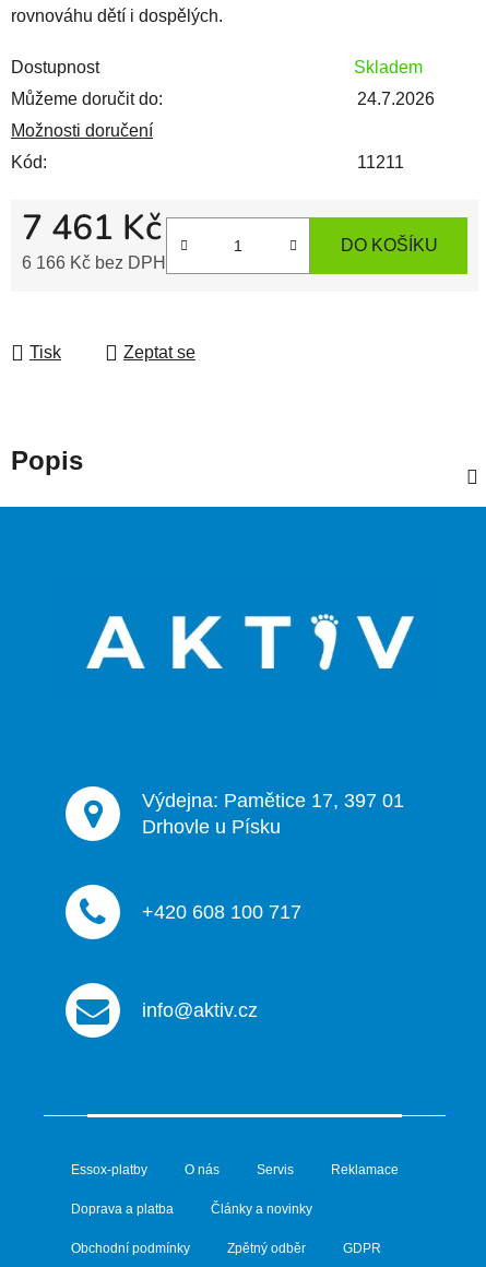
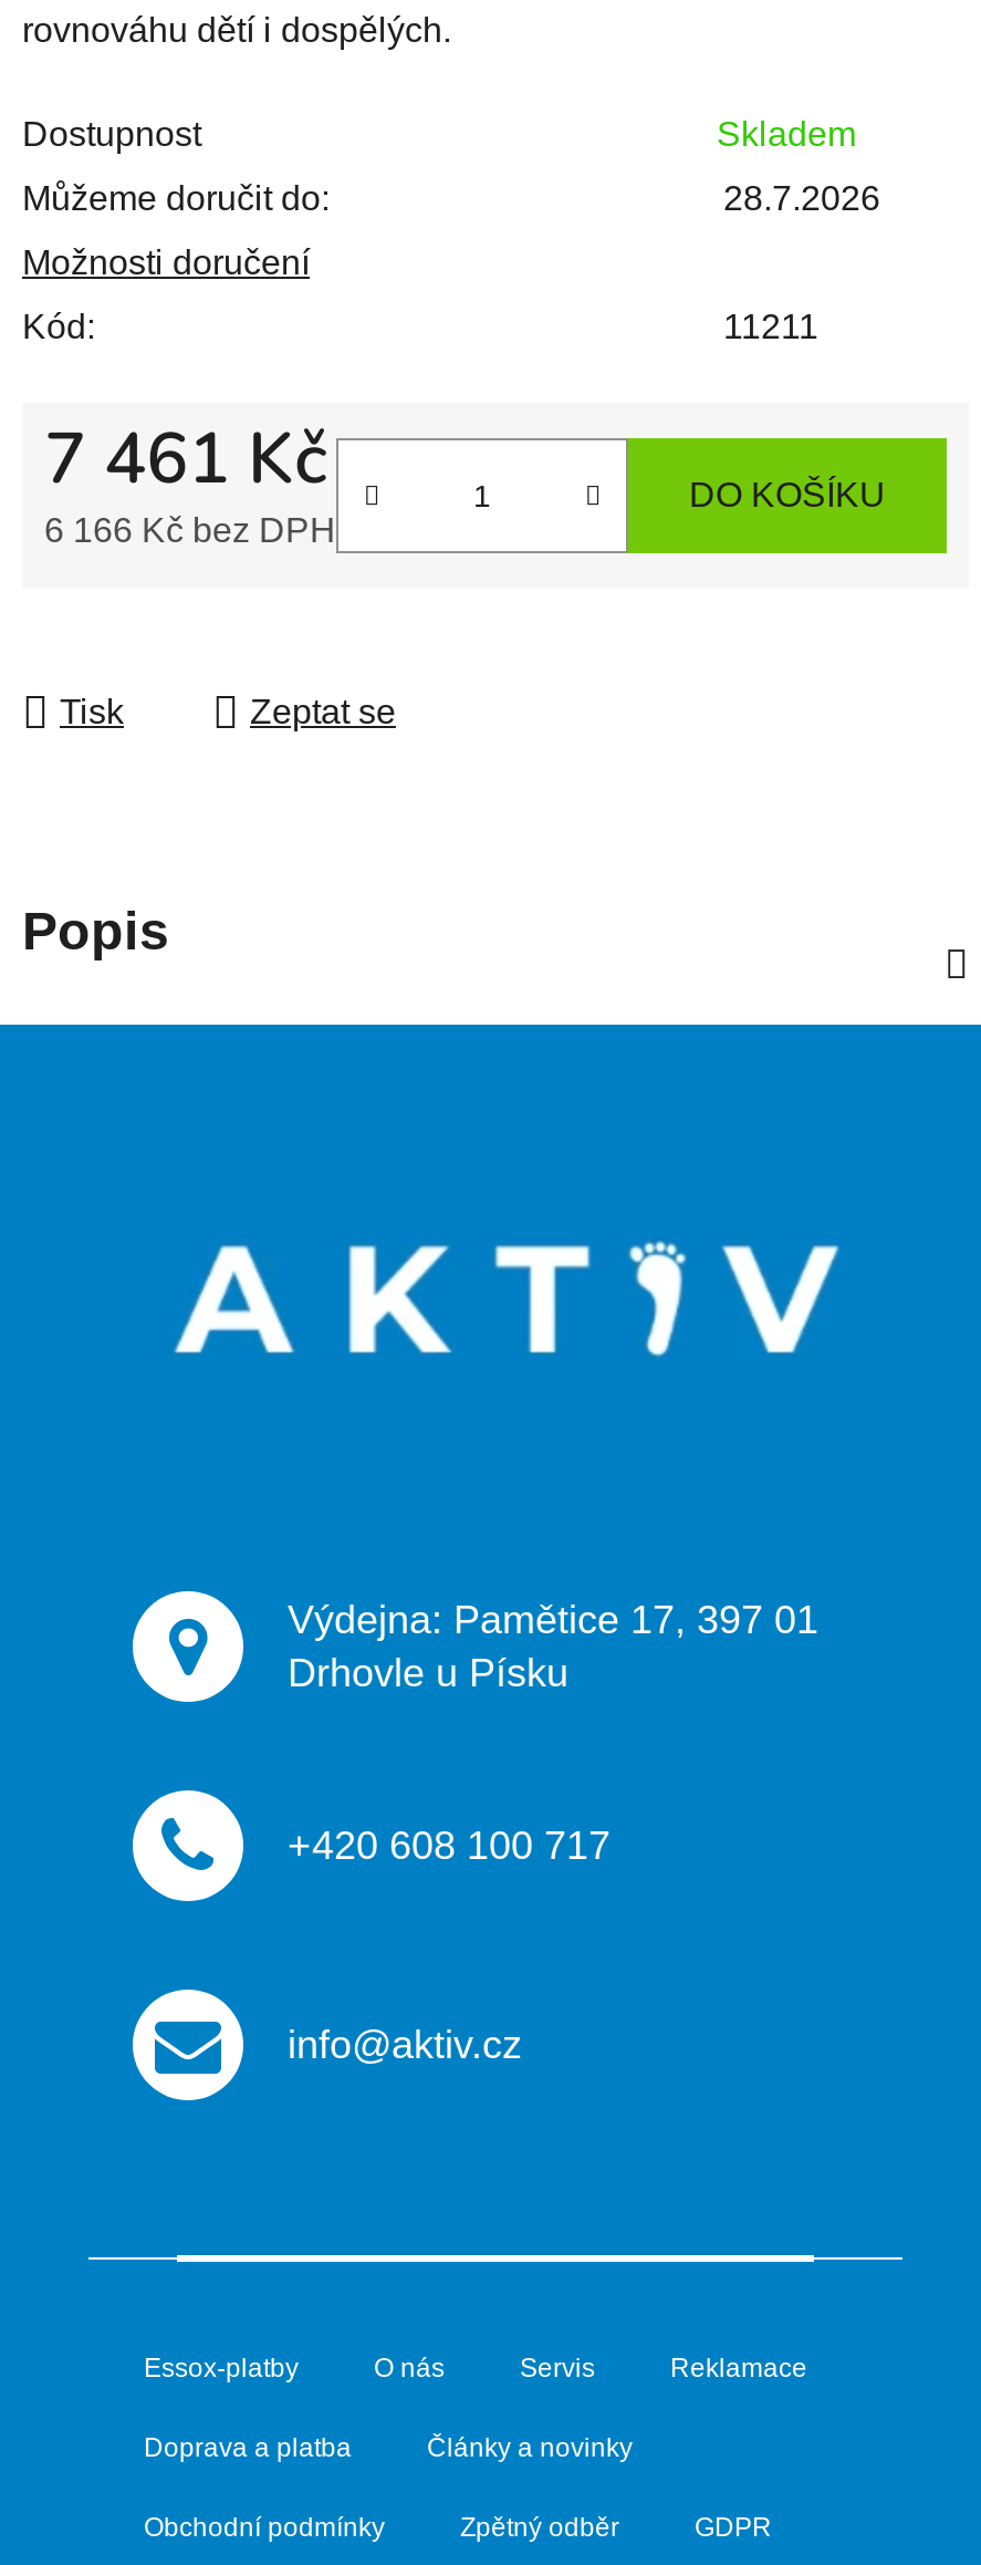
[357,90,435,108] 24.7.2026 -> [723,179,880,217] 28.7.2026

